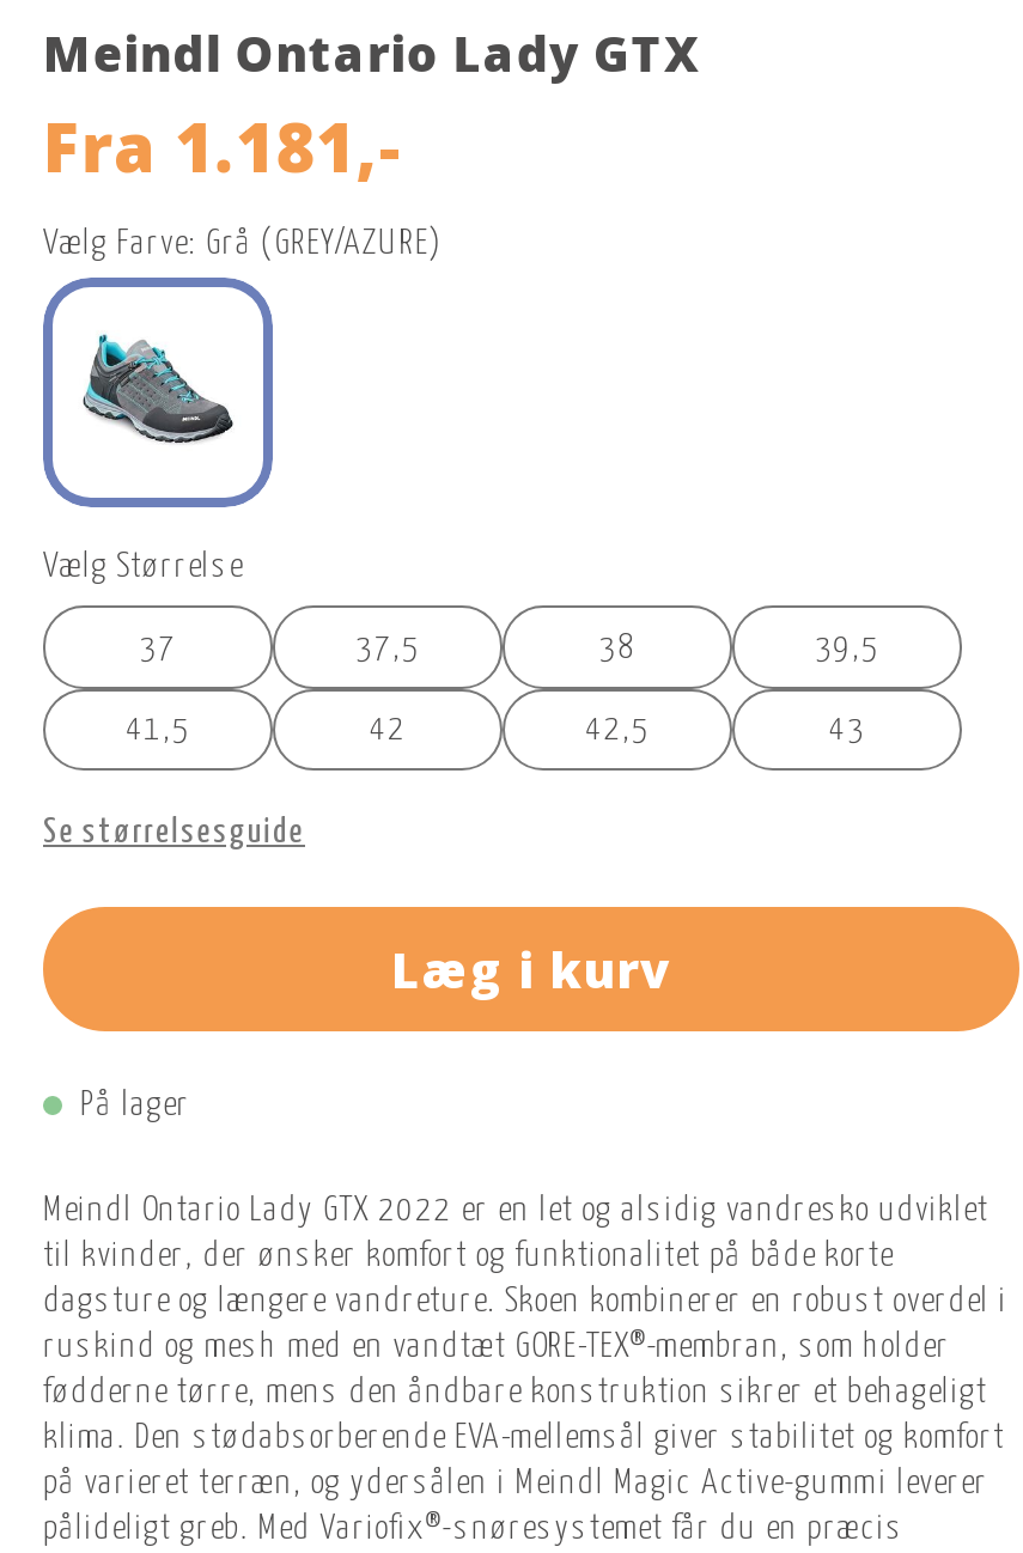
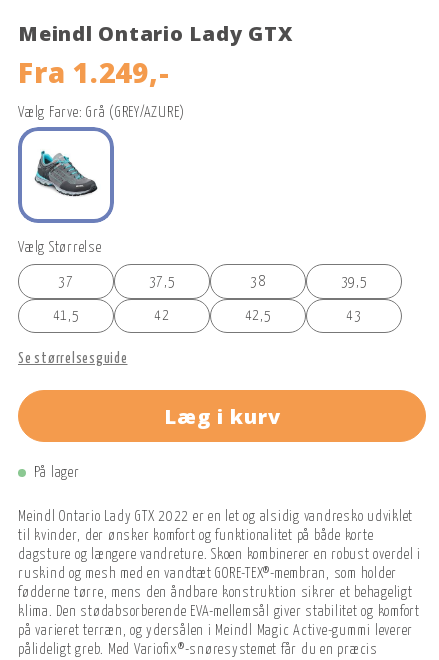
[43,101,405,192] Fra 1.181,- -> [18,53,169,91] Fra 1.249,-

